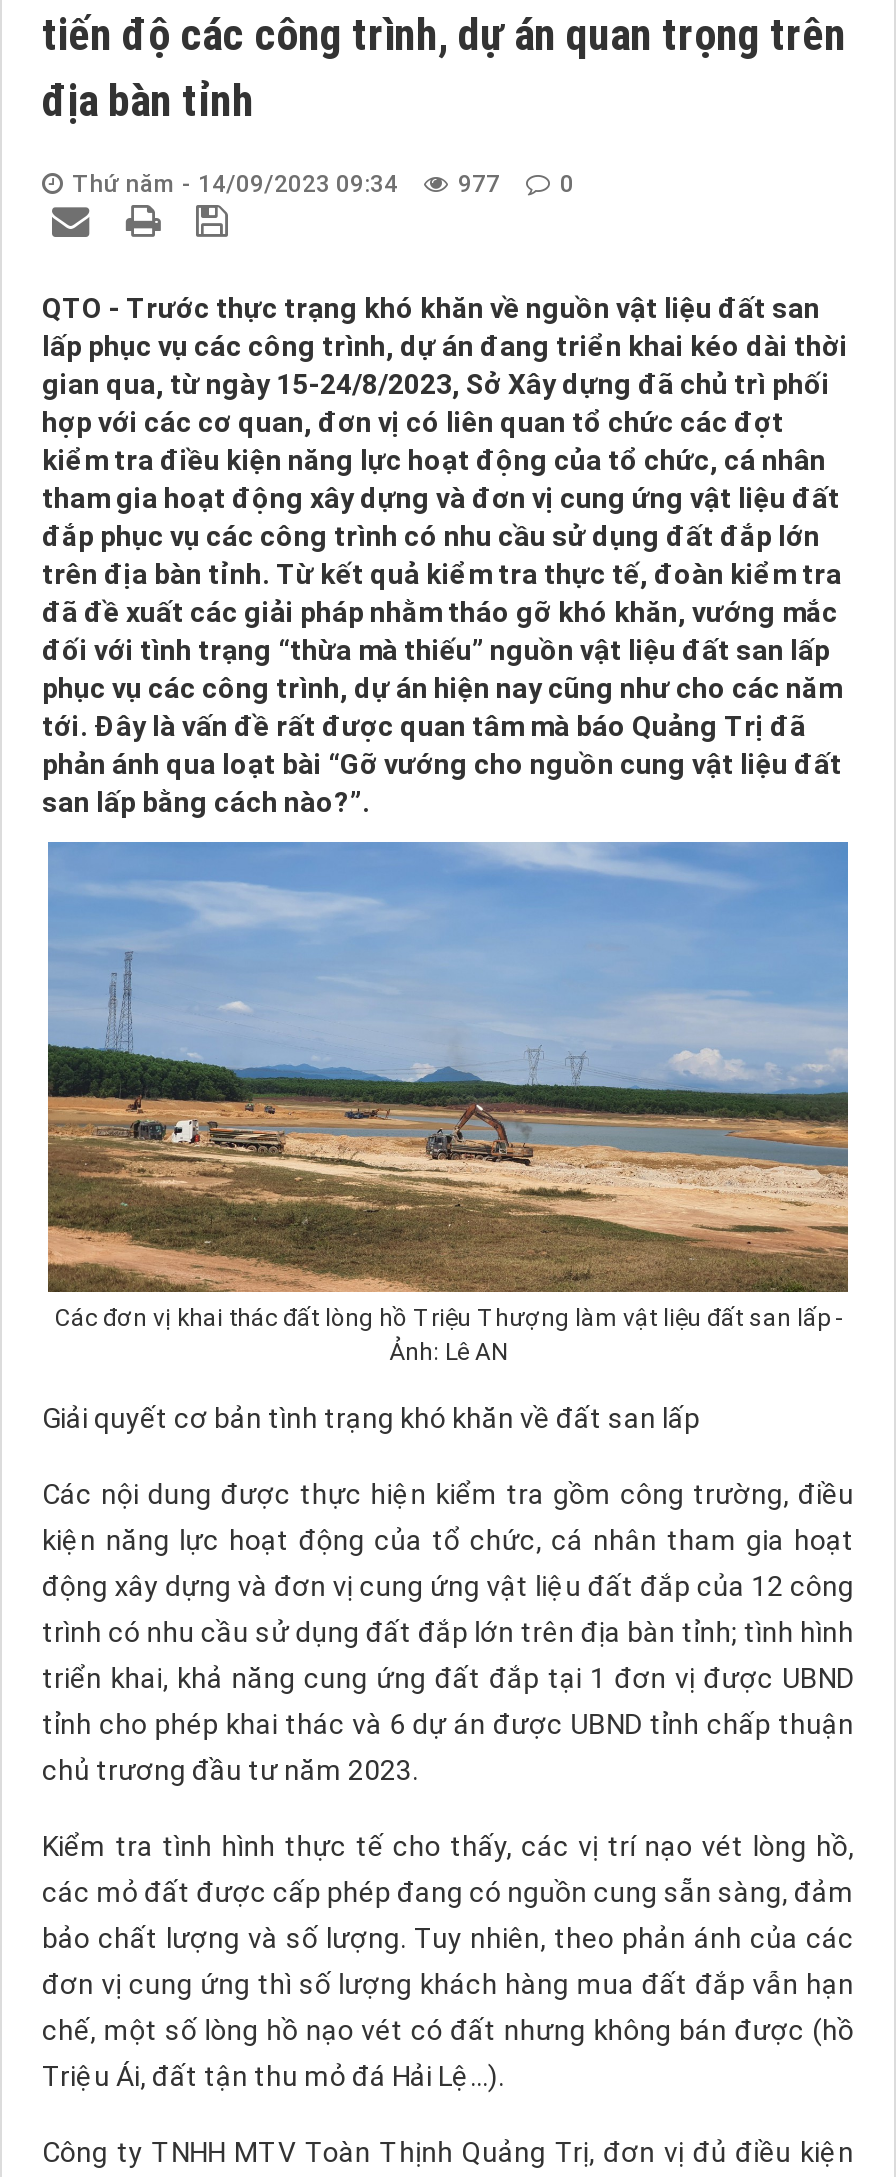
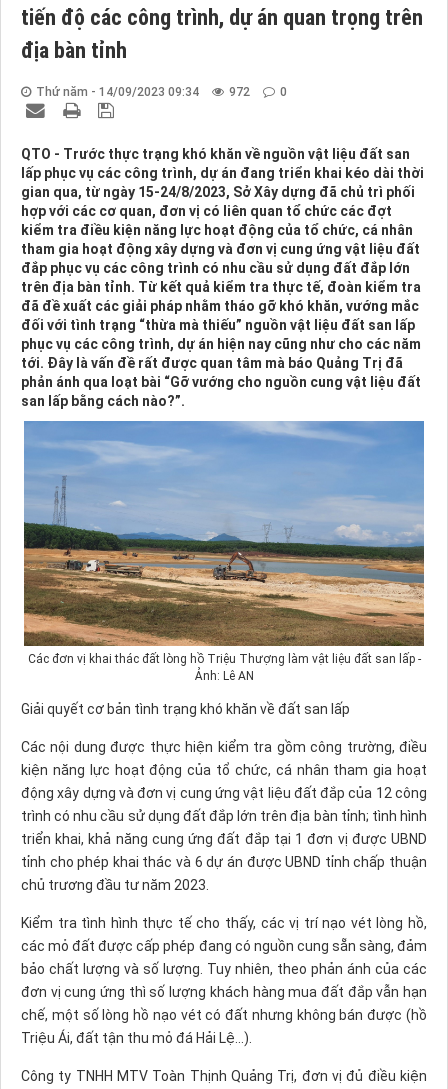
[458,170,500,198] 977 -> [229,85,250,99] 972

